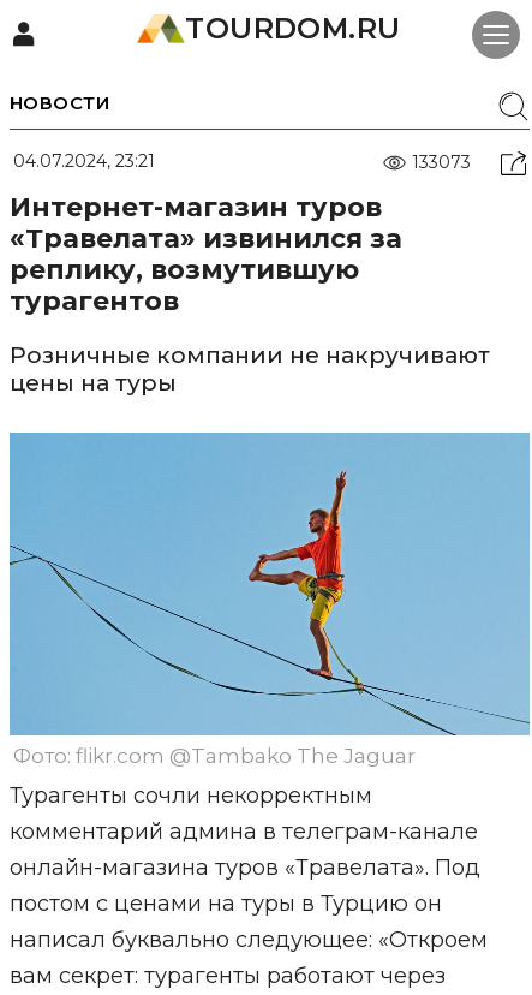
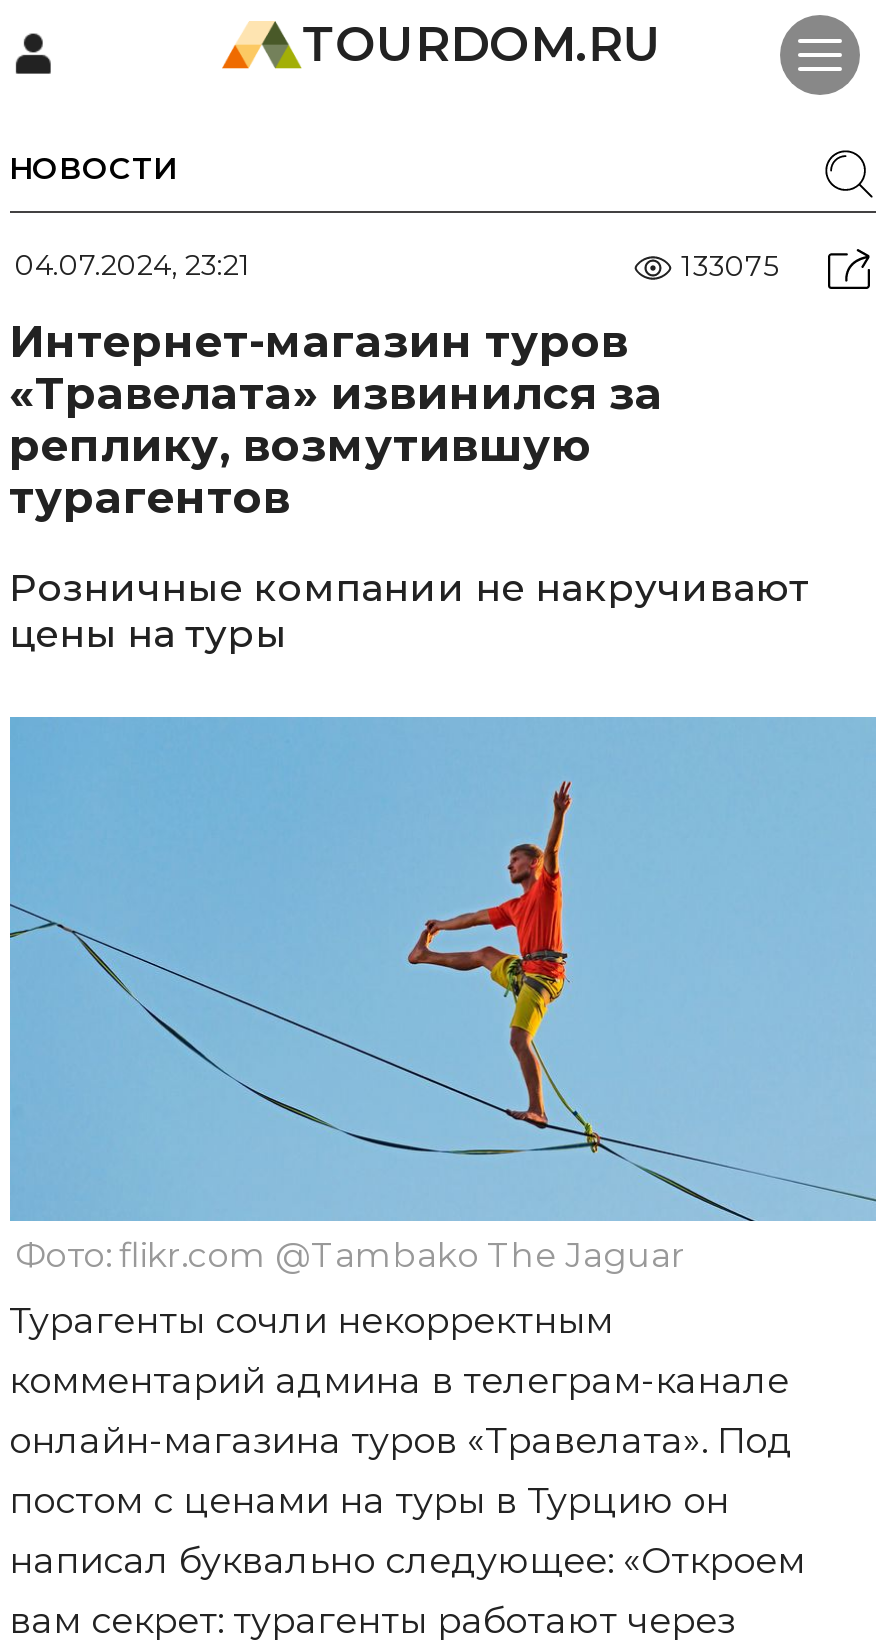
[407,151,470,173] 133073 -> [673,248,777,284] 133075

